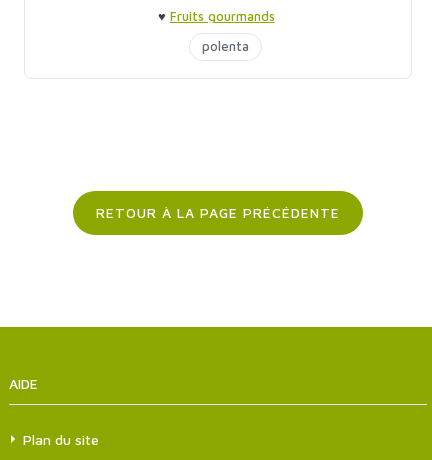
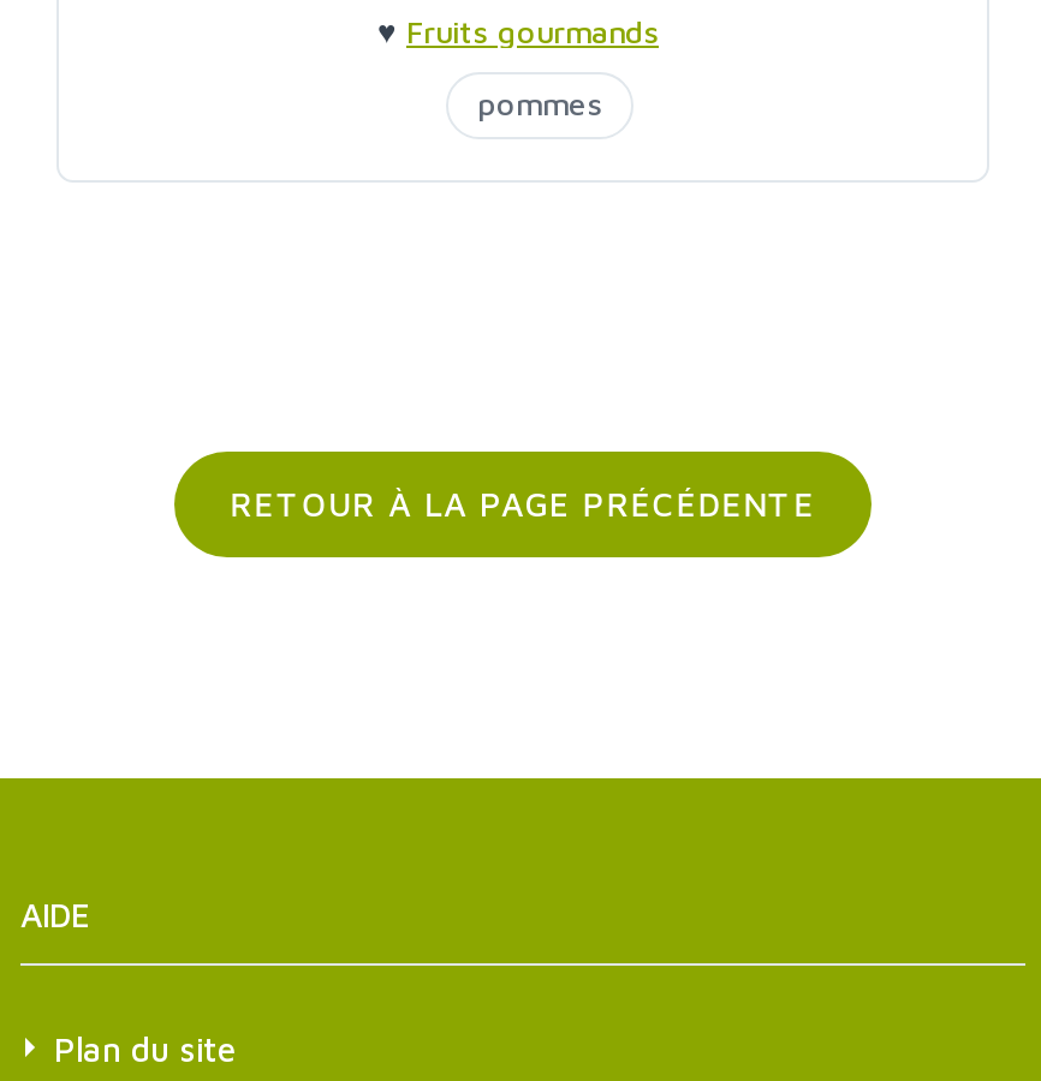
[201,38,248,54] polenta -> [477,84,602,122] pommes

